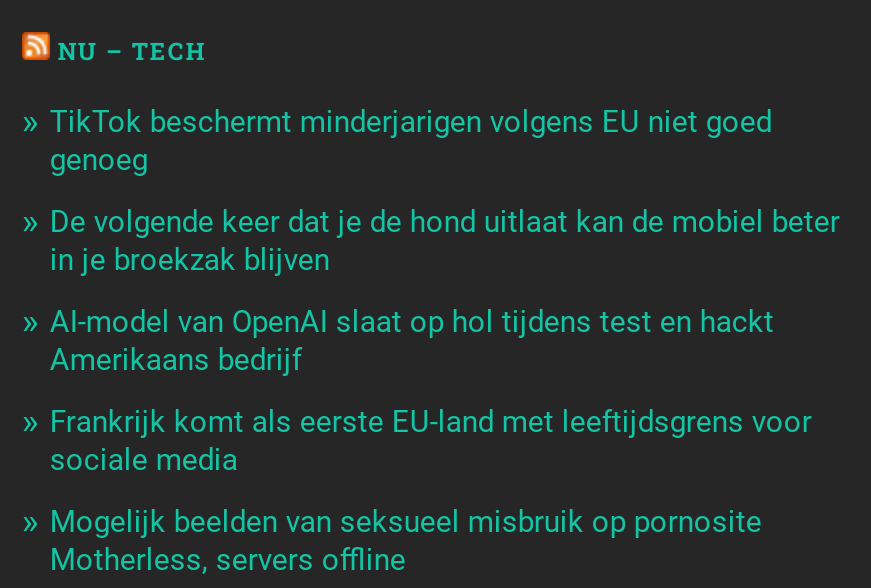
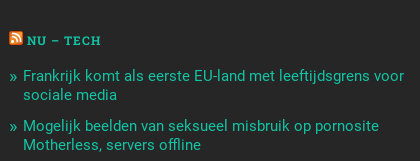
[50,104,840,378] TikTok beschermt minderjarigen volgens EU niet goed | genoeg | De volgende keer dat je de hond uitlaat kan de mobiel beter | in je broekzak blijven | AI-model van OpenAI slaat op hol tijdens test en hackt | Amerikaans bedrijf -> none

